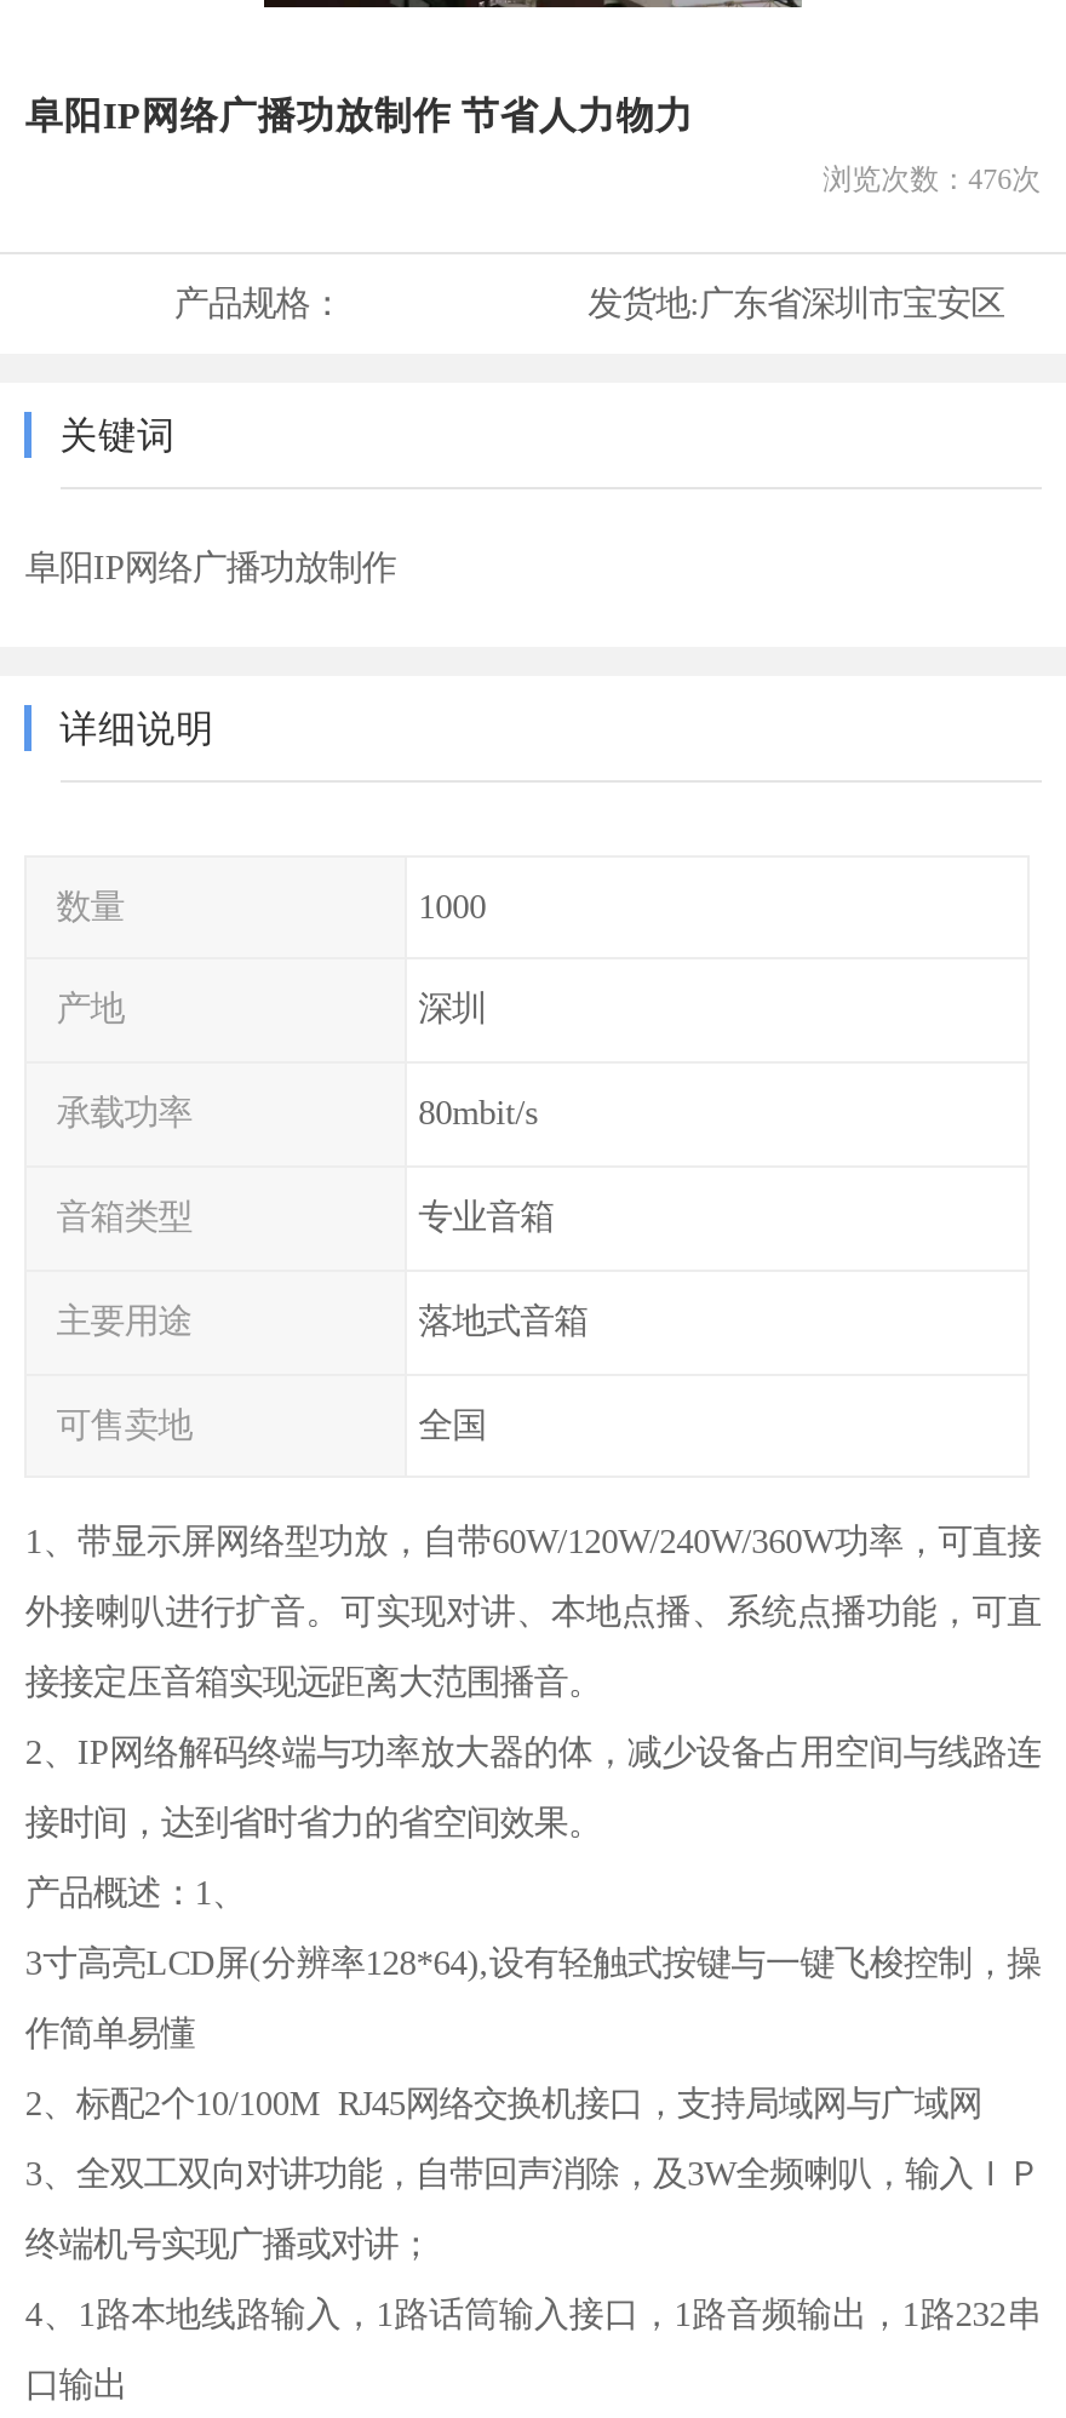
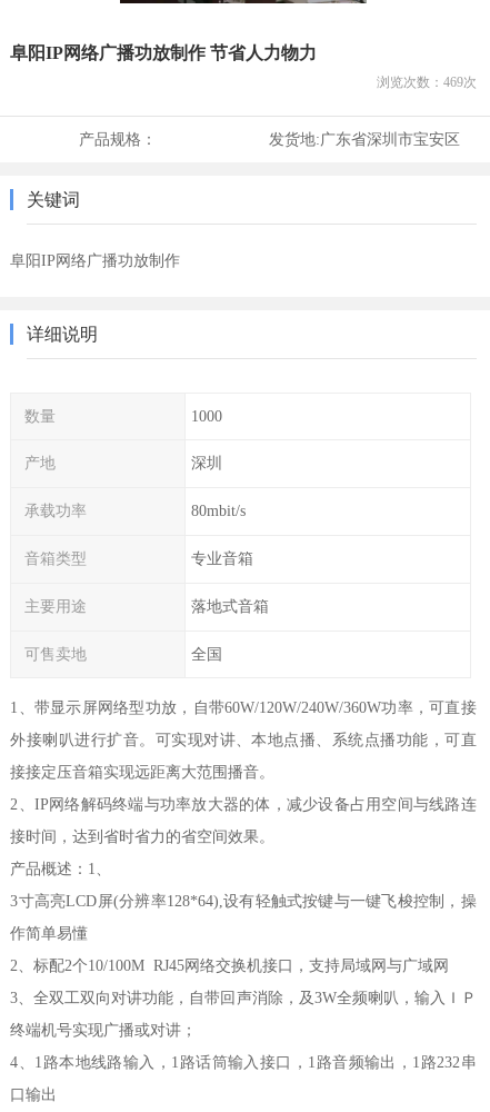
[823,161,1041,195] 浏览次数：476次 -> [376,74,476,90] 浏览次数：469次

